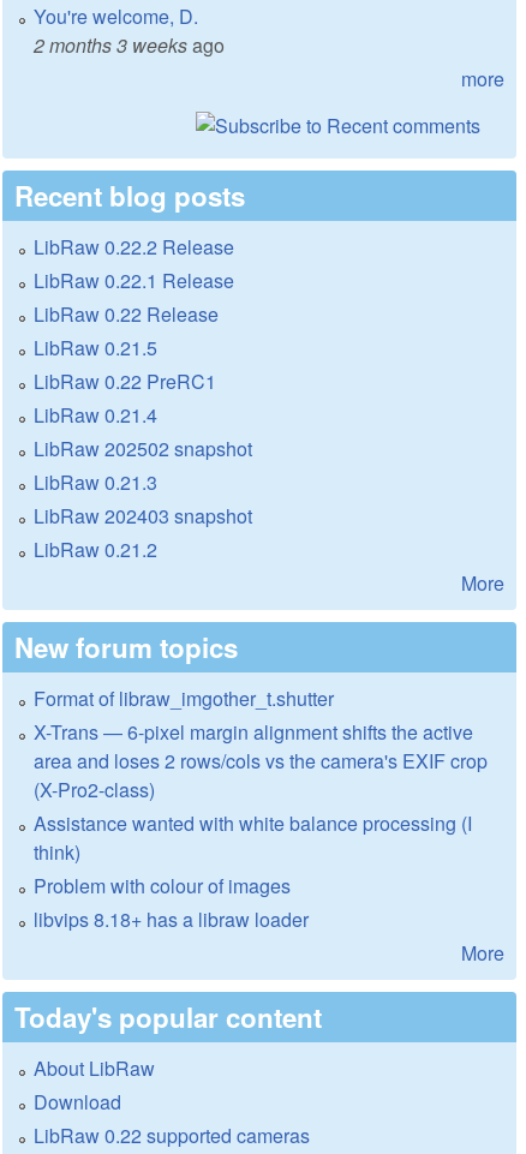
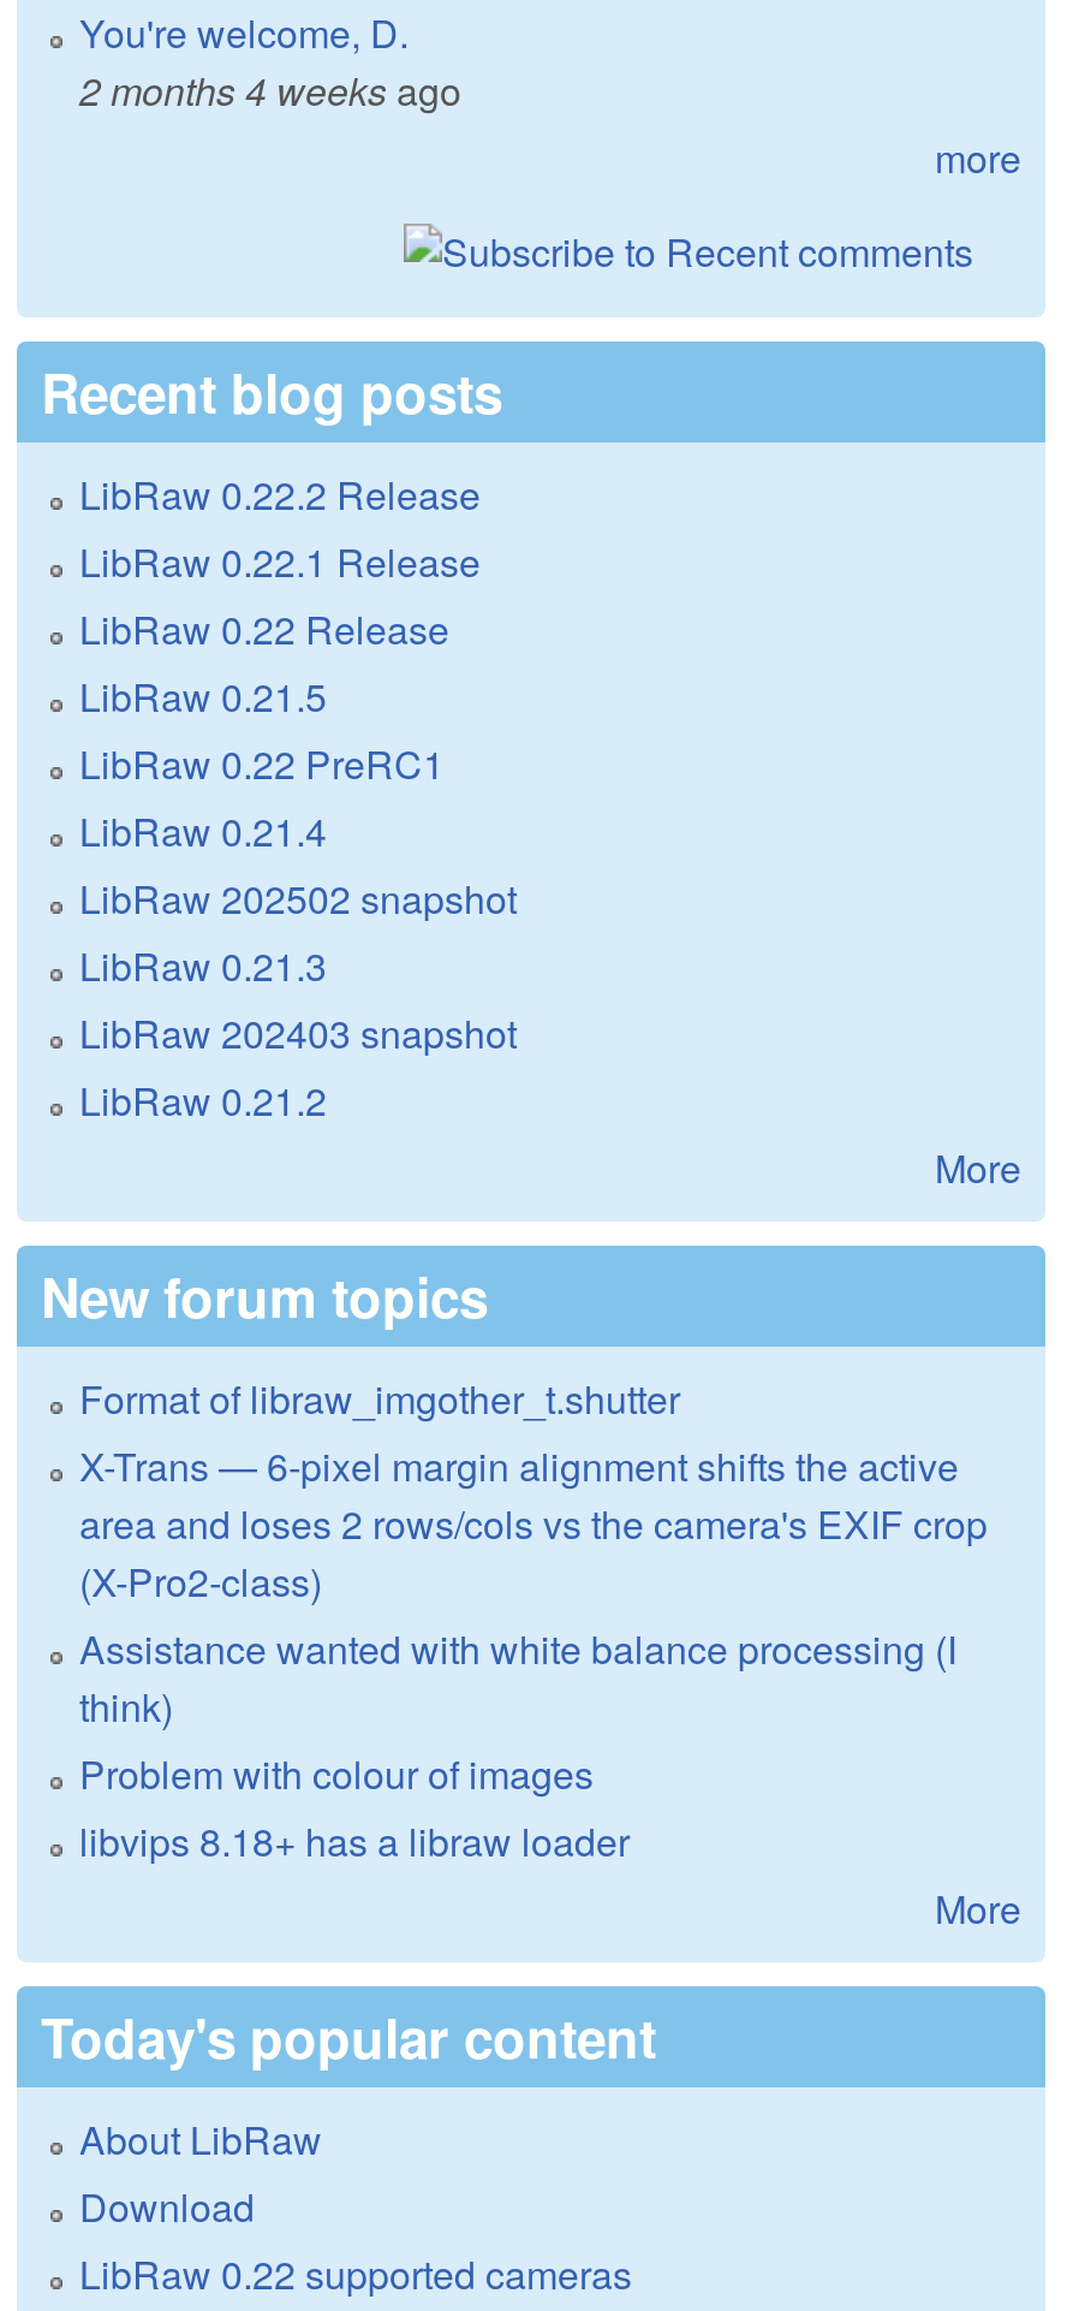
[34,31,225,59] 2 months 3 weeks ago -> [79,63,461,118] 2 months 4 weeks ago

